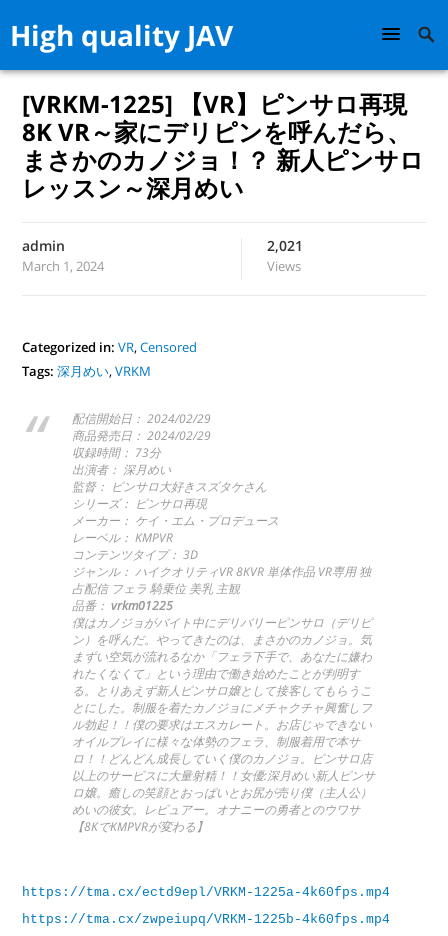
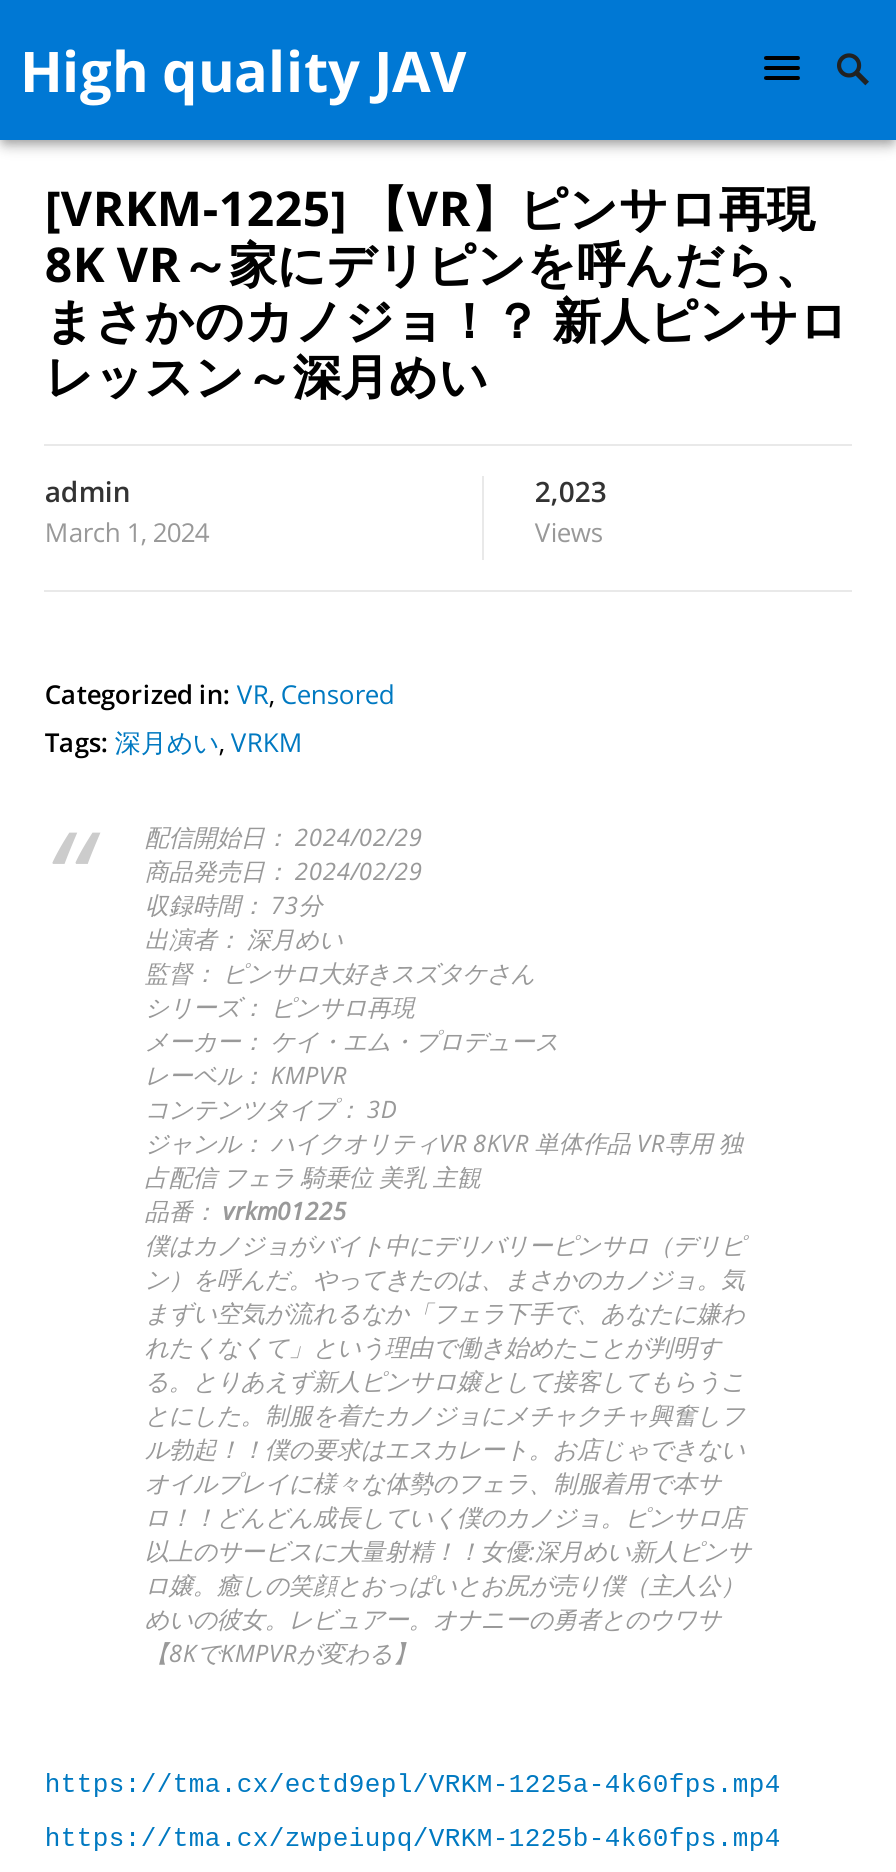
[267,236,303,255] 2,021 -> [535,472,607,510] 2,023

